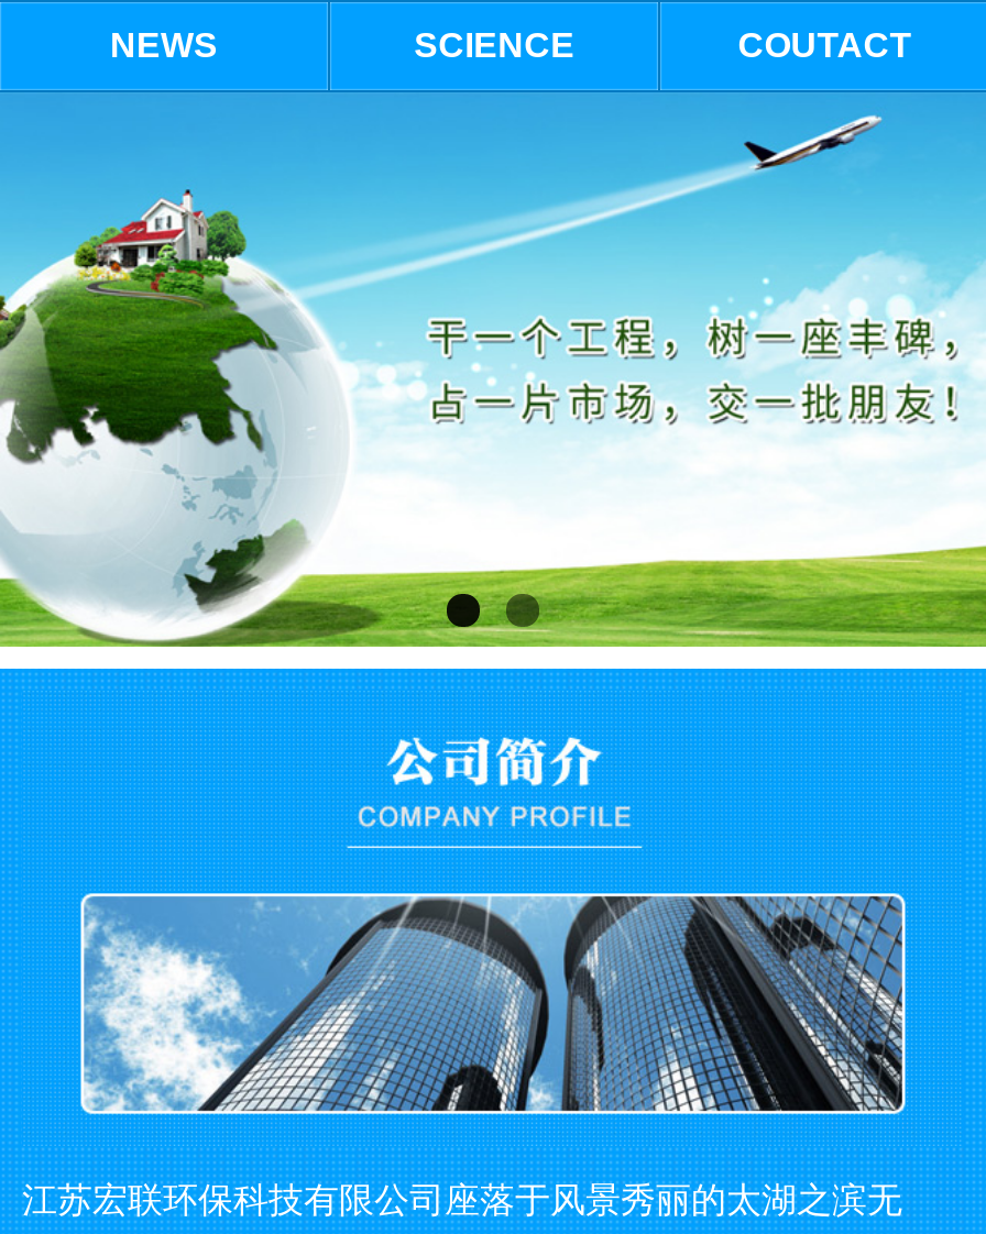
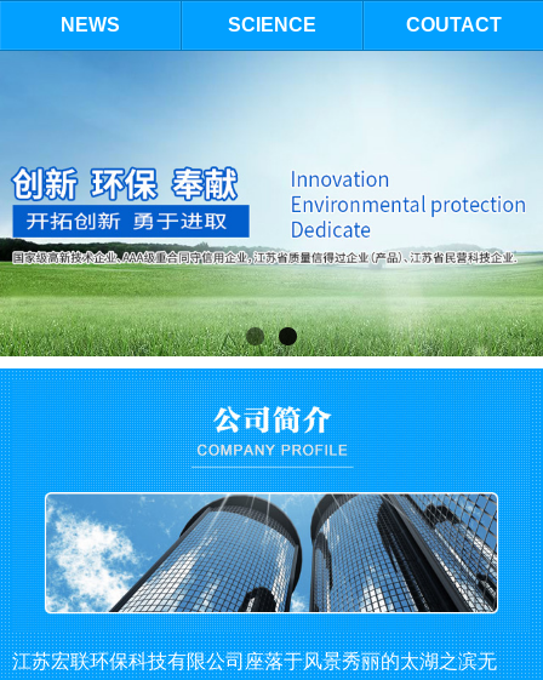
[7,95,979,647] [image] -> [4,51,539,358] [image]

